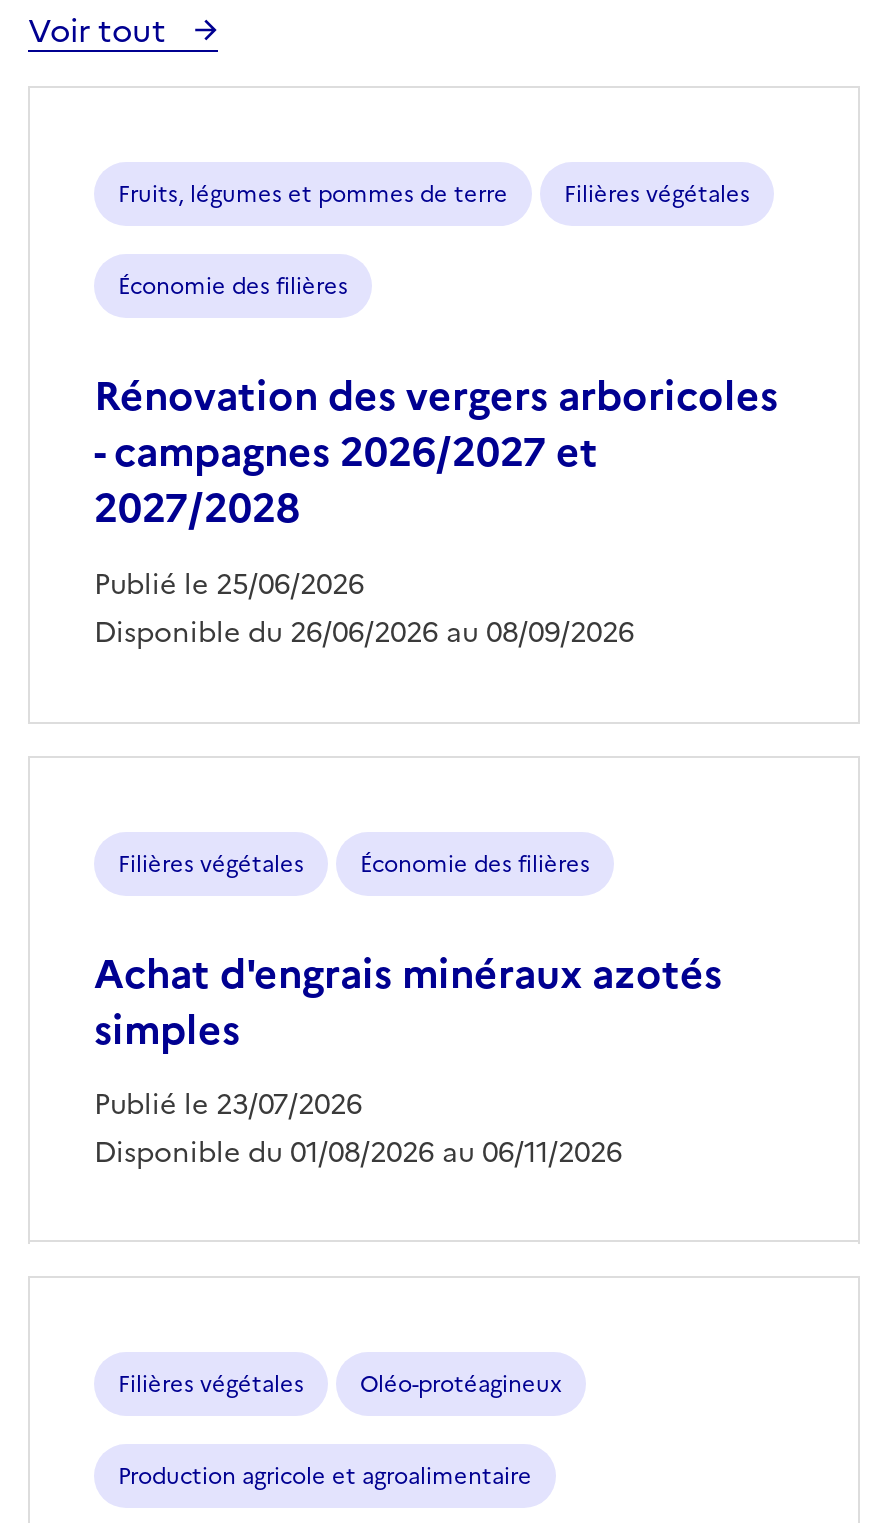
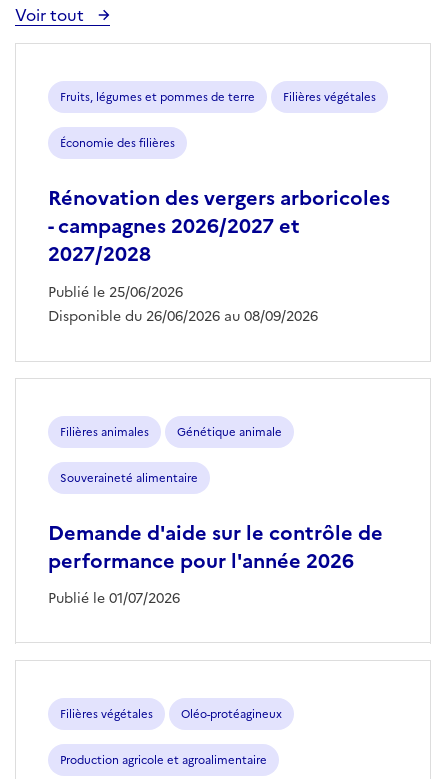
[94,847,722,1175] Filières végétales | Économie des filières | Achat d'engrais minéraux azotés | simples | Publié le 23/07/2026 | Disponible du 01/08/2026 au 06/11/2026 -> [48,424,383,609] Filières animales | Génétique animale | Souveraineté alimentaire | Demande d'aide sur le contrôle de | performance pour l'année 2026 | Publié le 01/07/2026

